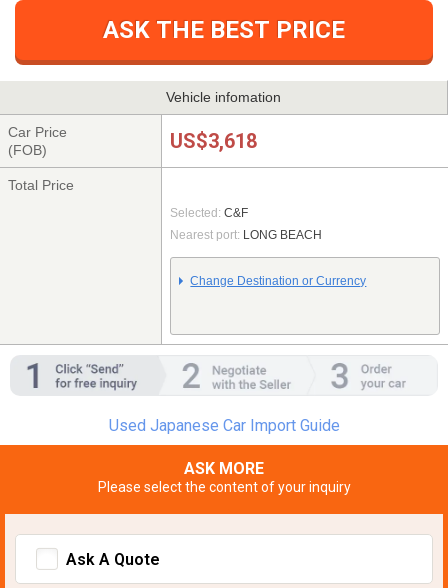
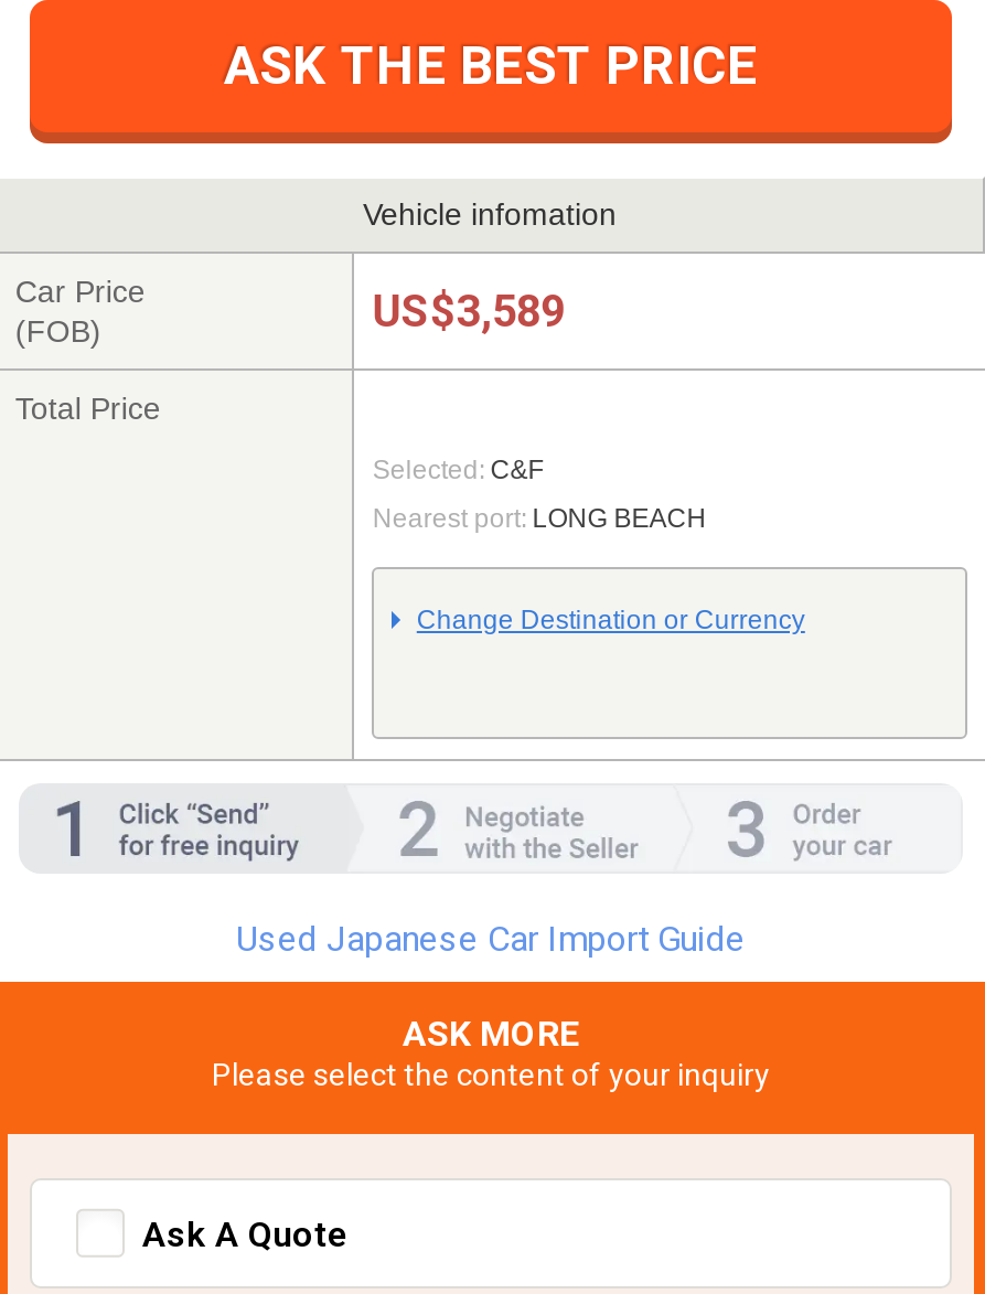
[170,129,257,153] US$3,618 -> [373,284,565,337] US$3,589

